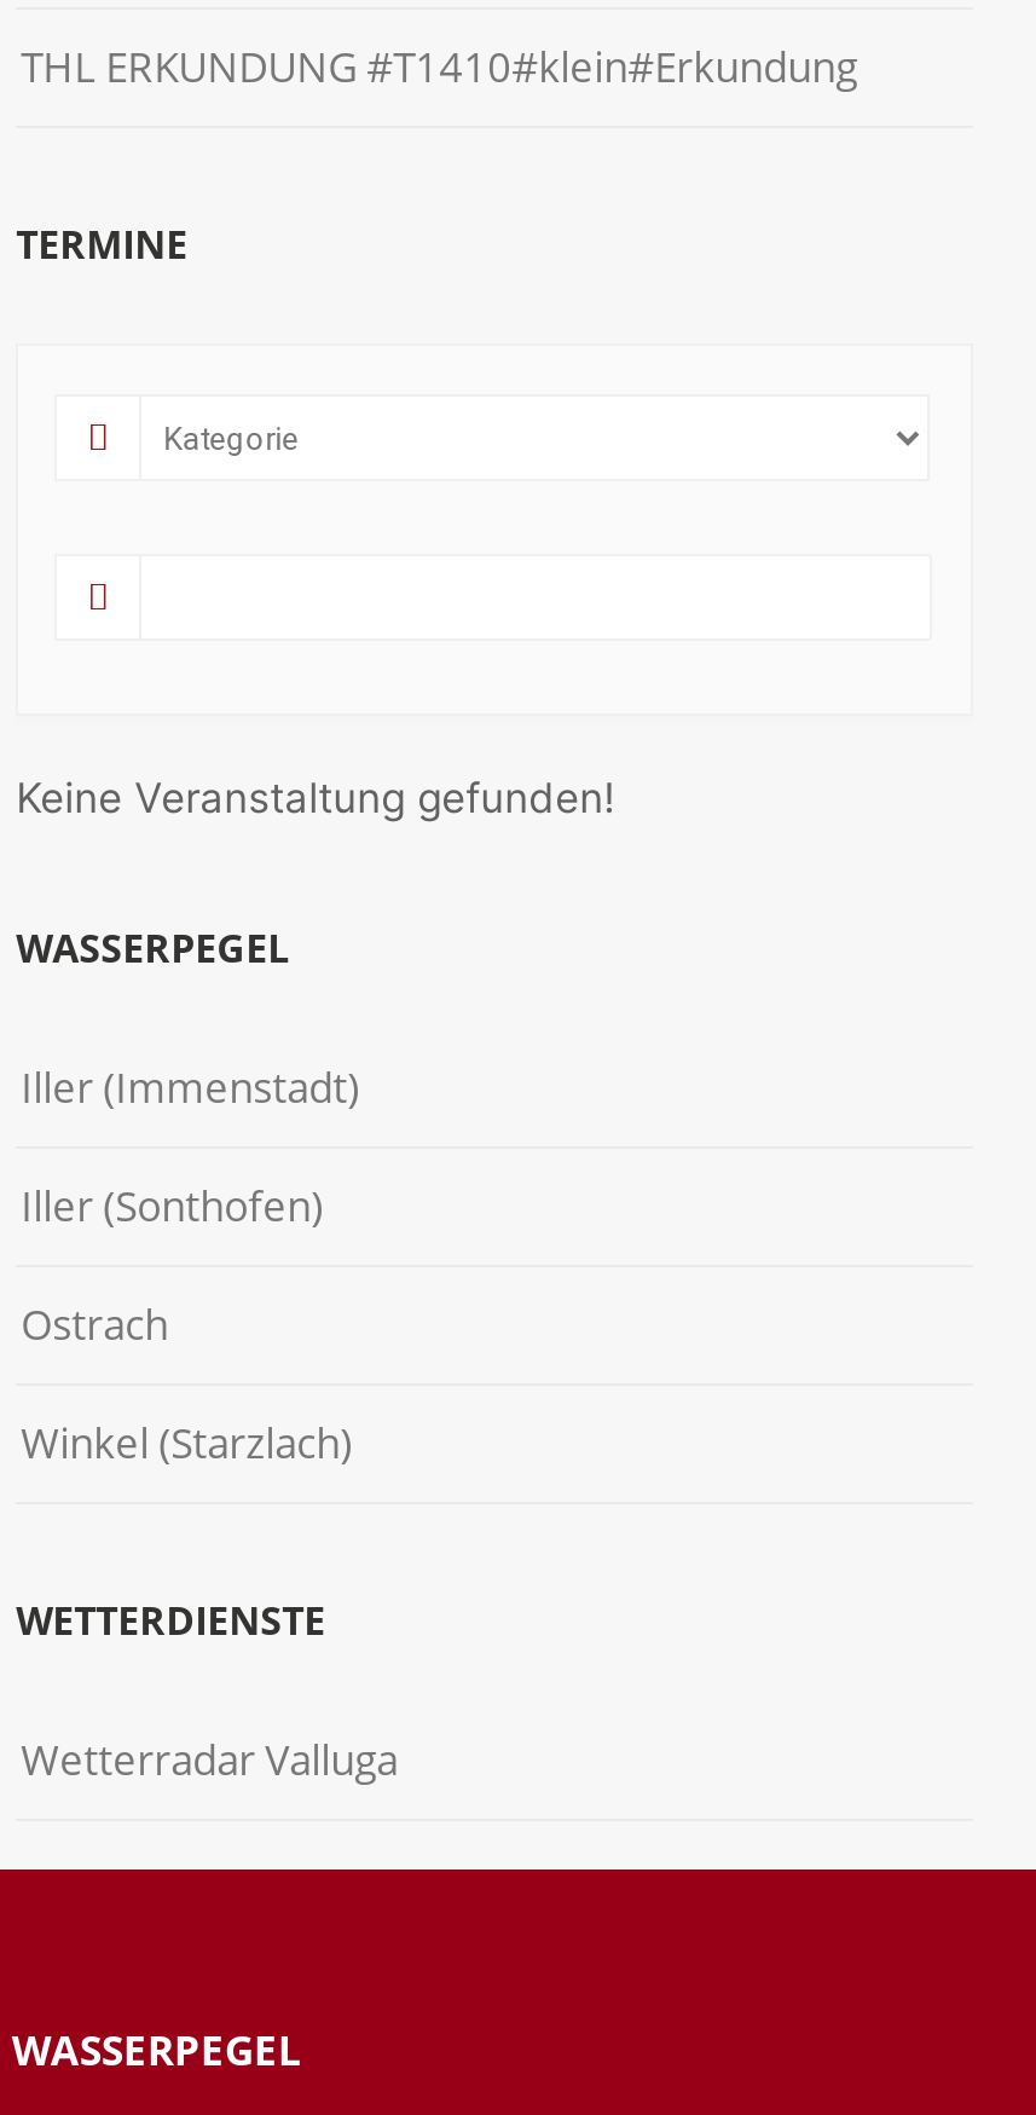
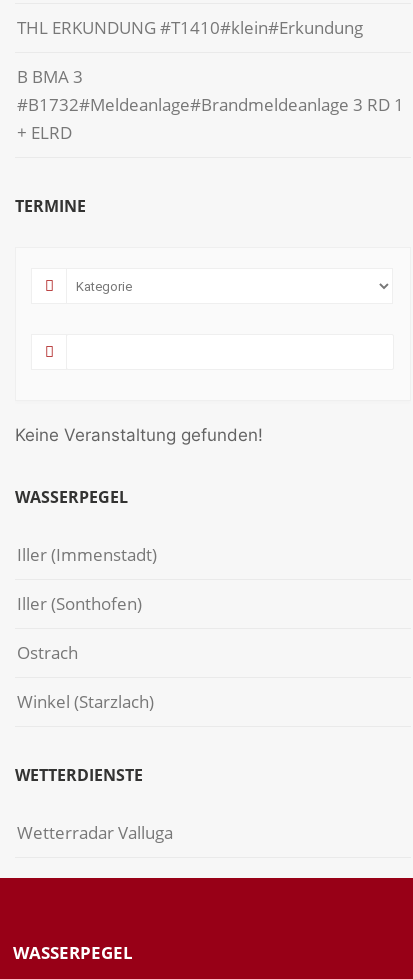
none -> [17,65,404,144] B BMA 3 | #B1732#Meldeanlage#Brandmeldeanlage 3 RD 1 | + ELRD

